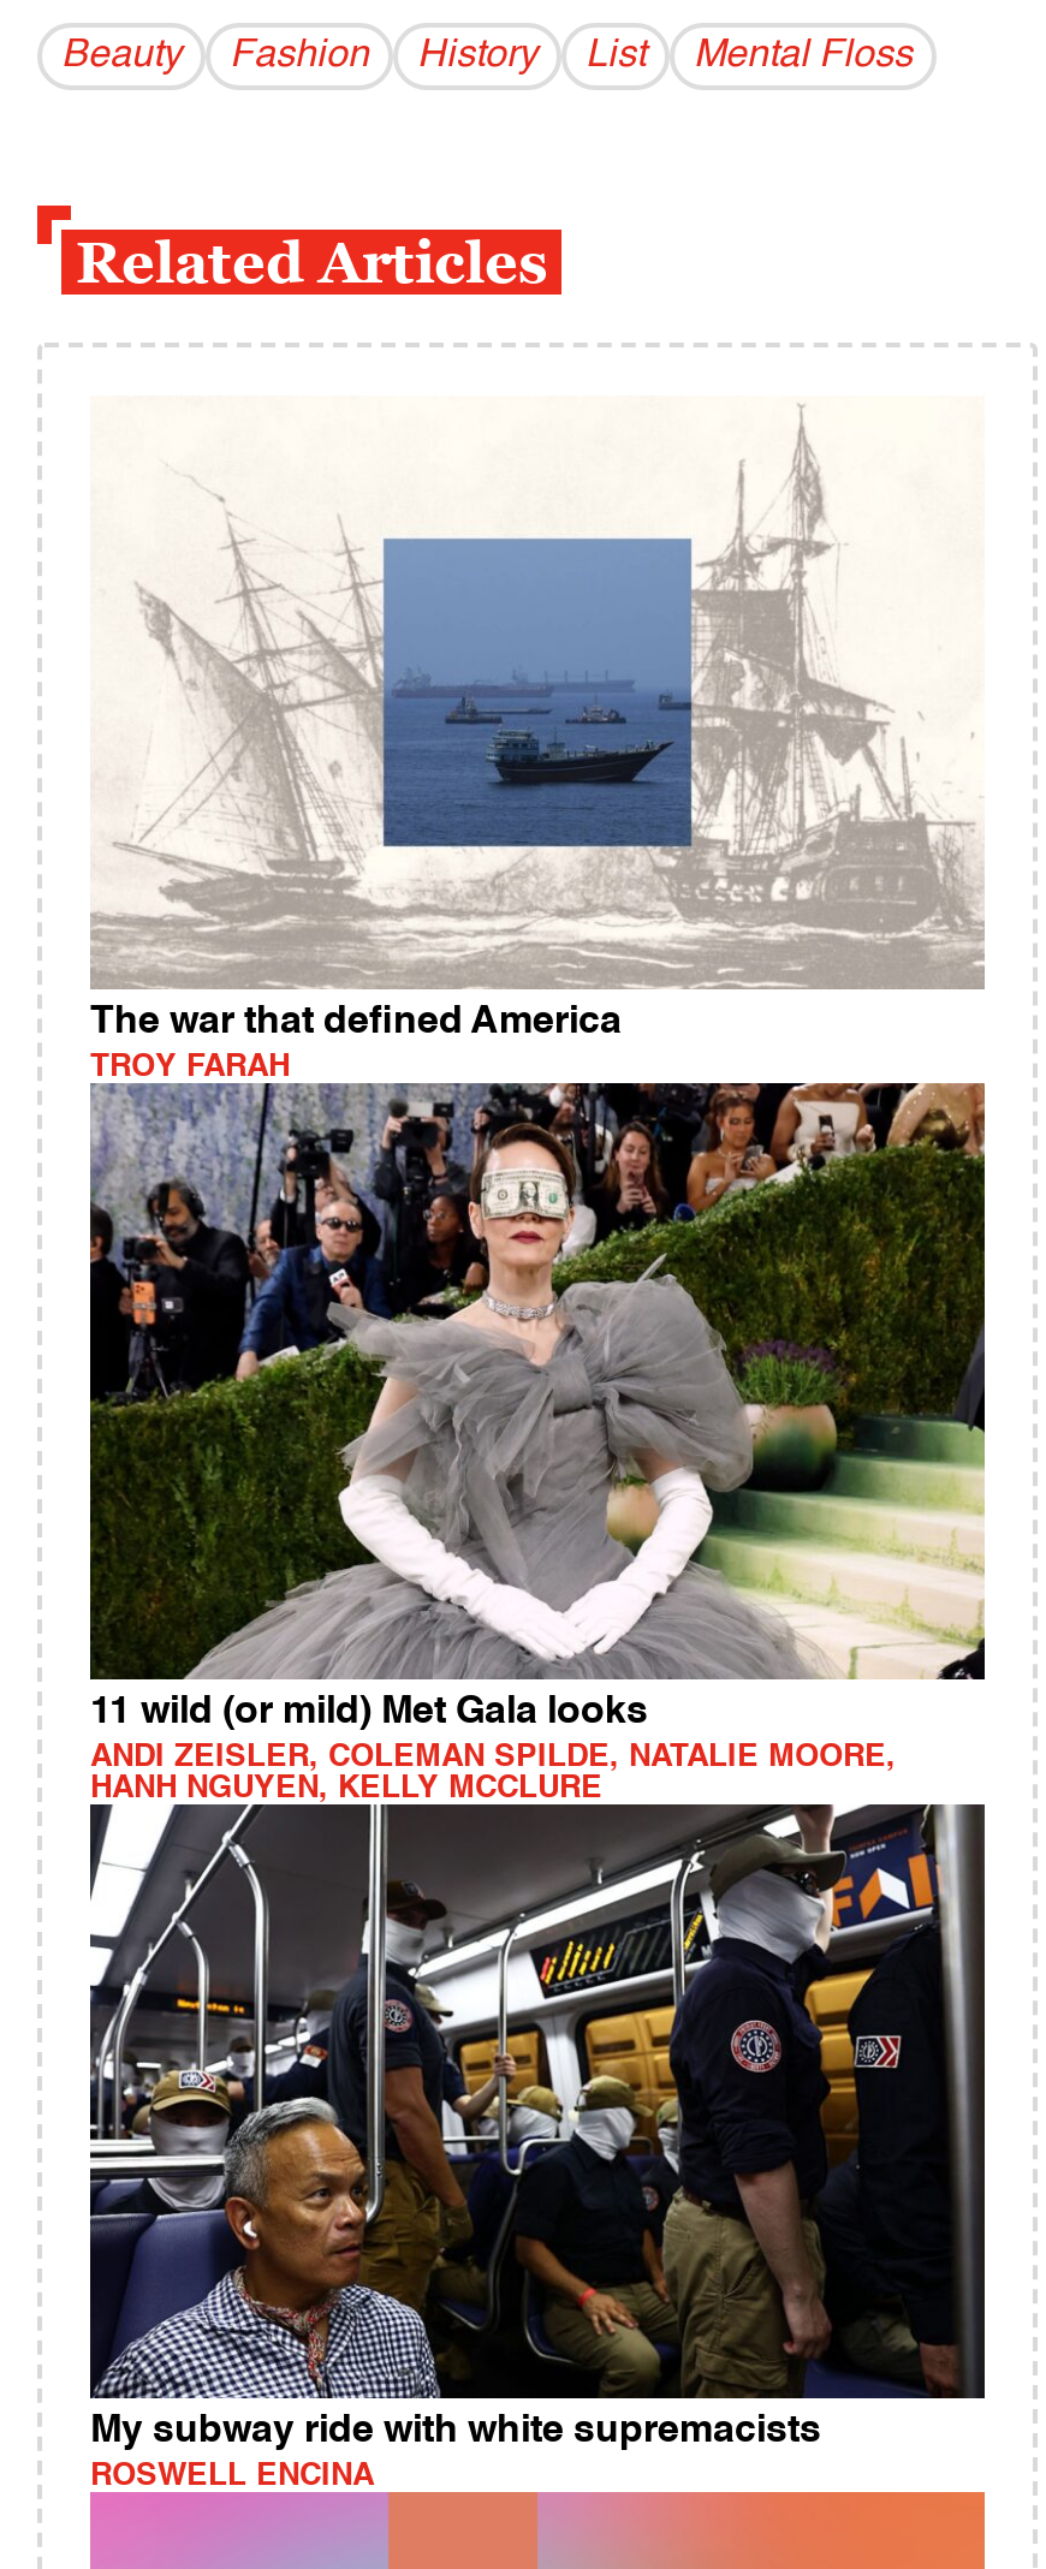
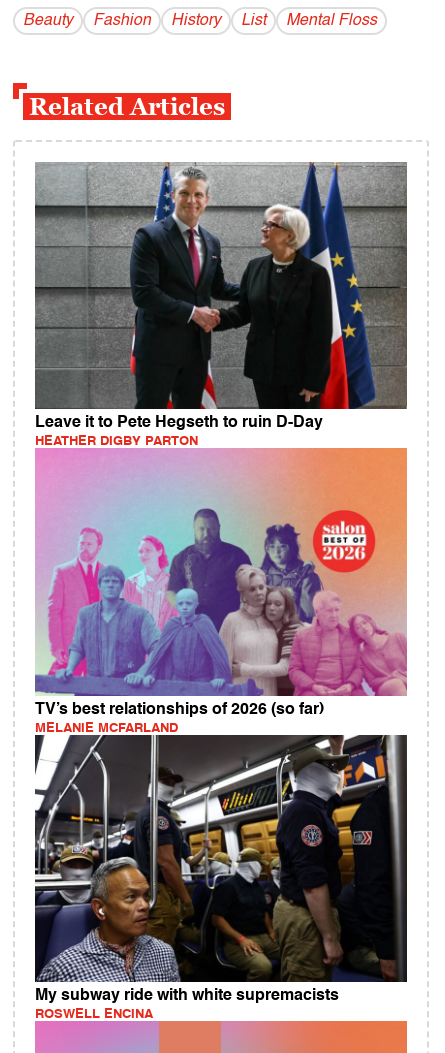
[90,403,985,1084] [image] | The war that defined America | TROY FARAH -> [34,161,408,448] [image] | Leave it to Pete Hegseth to ruin D-Day | HEATHER DIGBY PARTON
[88,1081,987,1804] [image] | 11 wild (or mild) Met Gala looks | ANDI ZEISLER, COLEMAN SPILDE, NATALIE MOORE, | HANH NGUYEN, KELLY MCCLURE -> [34,447,408,735] [image] | TV’s best relationships of 2026 (so far) | MELANIE MCFARLAND

